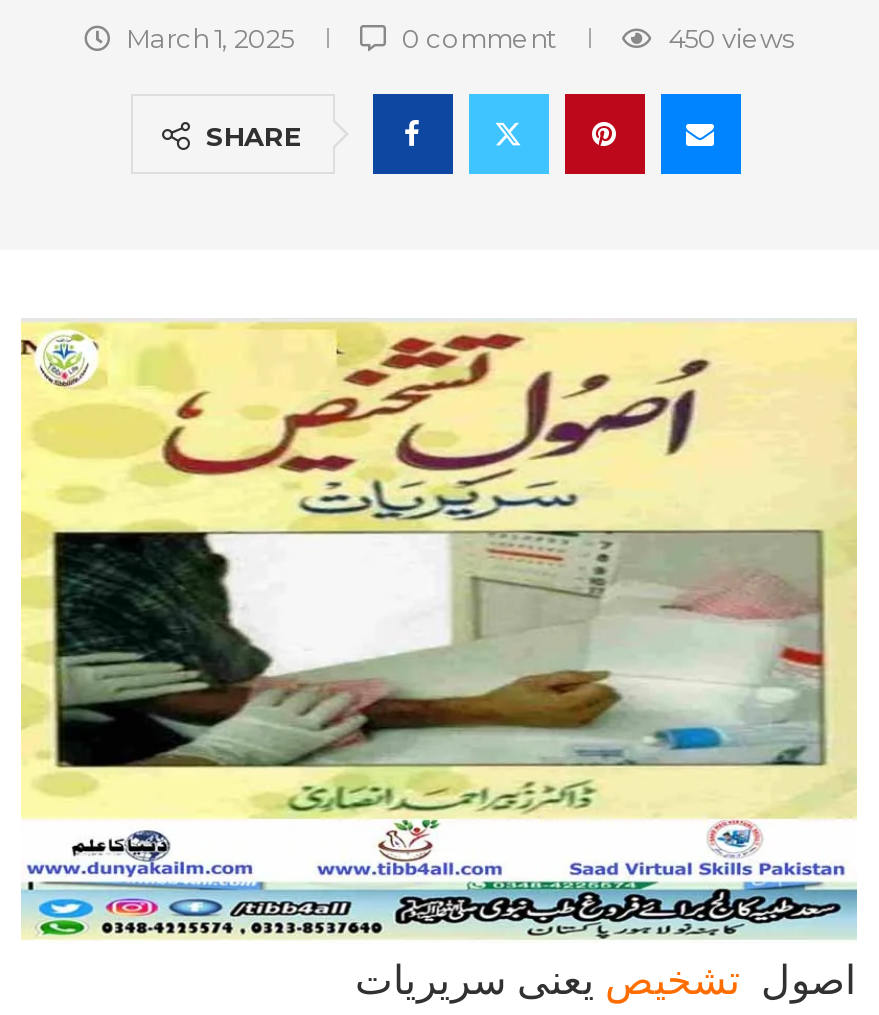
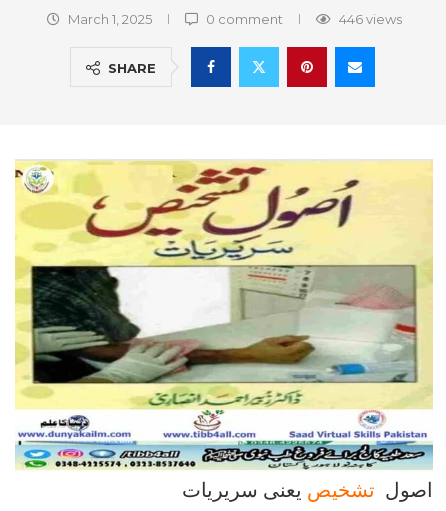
[668,21,794,53] 450 views -> [338,11,401,27] 446 views

